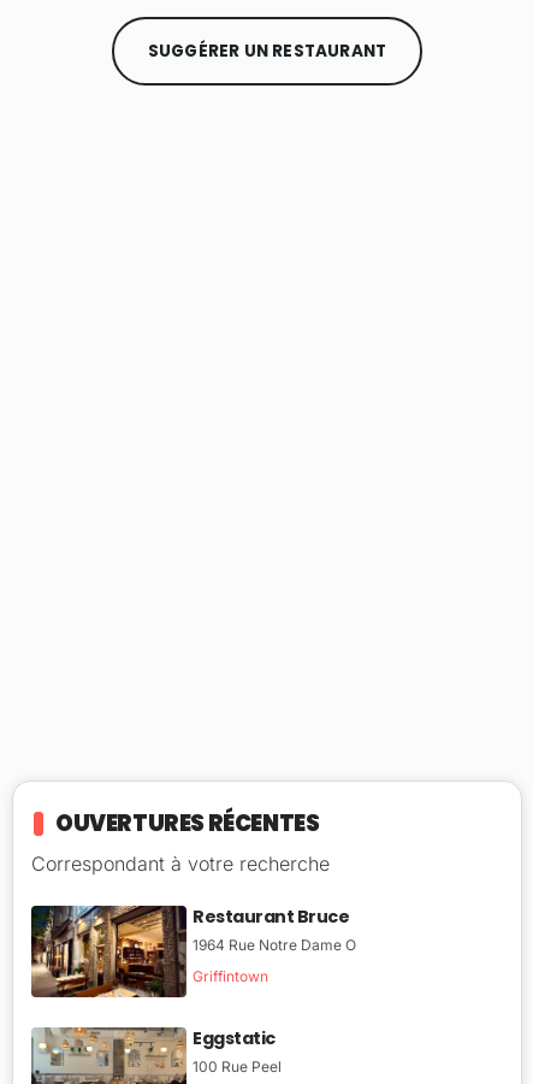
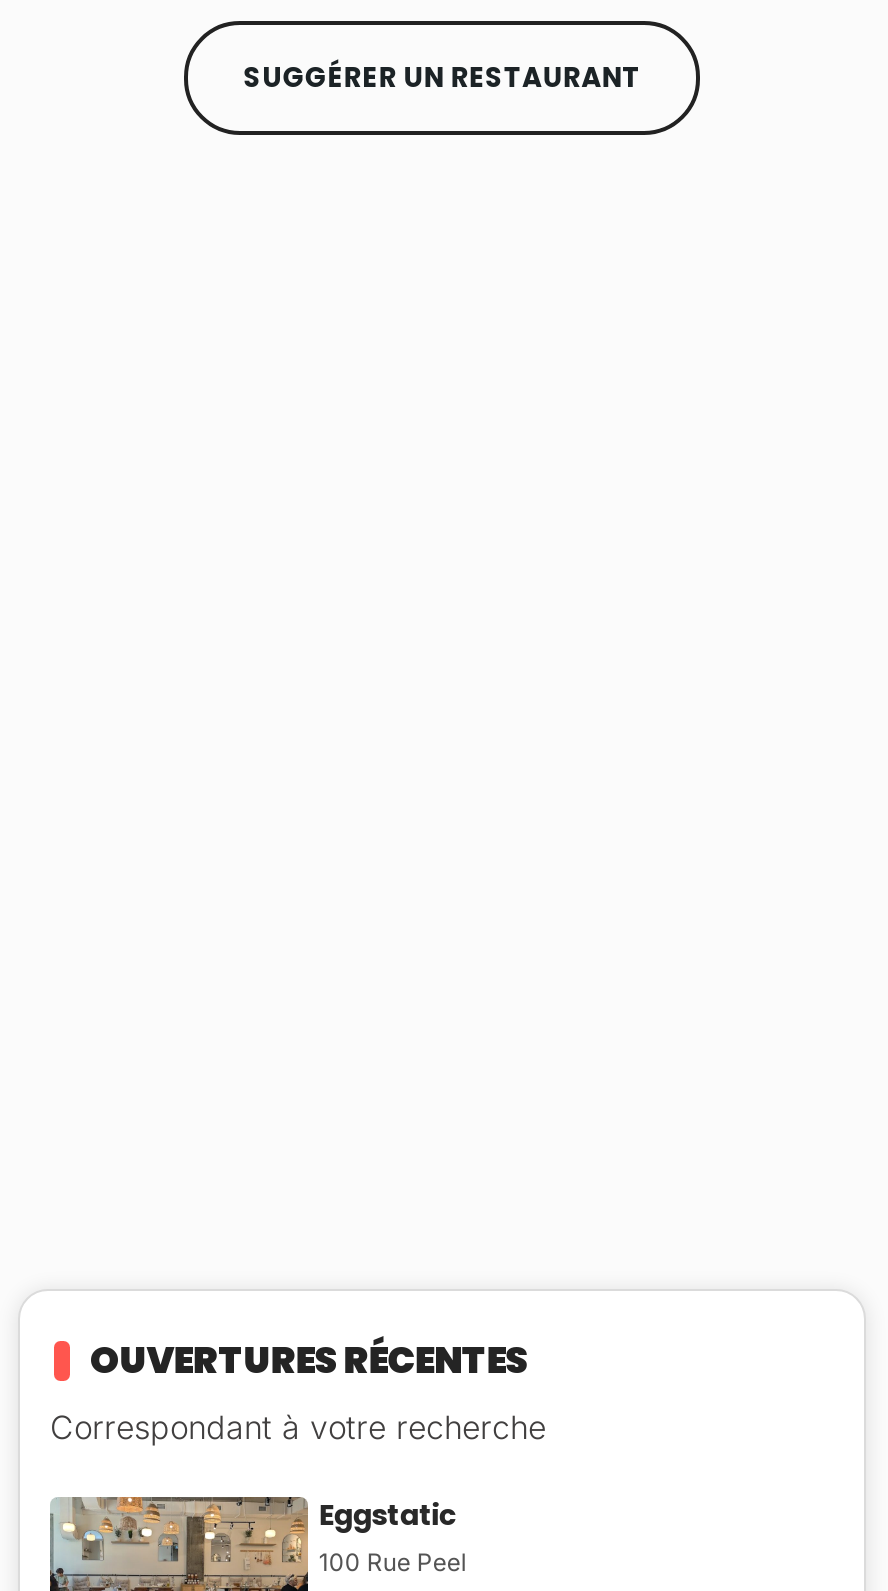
[30,905,357,998] [image] | Restaurant Bruce | 1964 Rue Notre Dame O | Griffintown -> none

